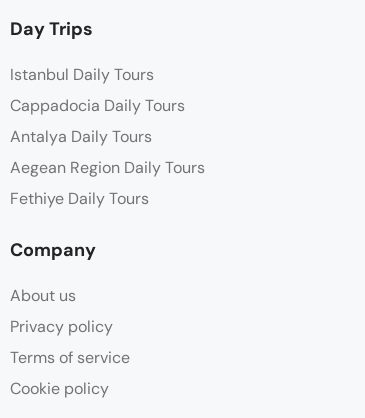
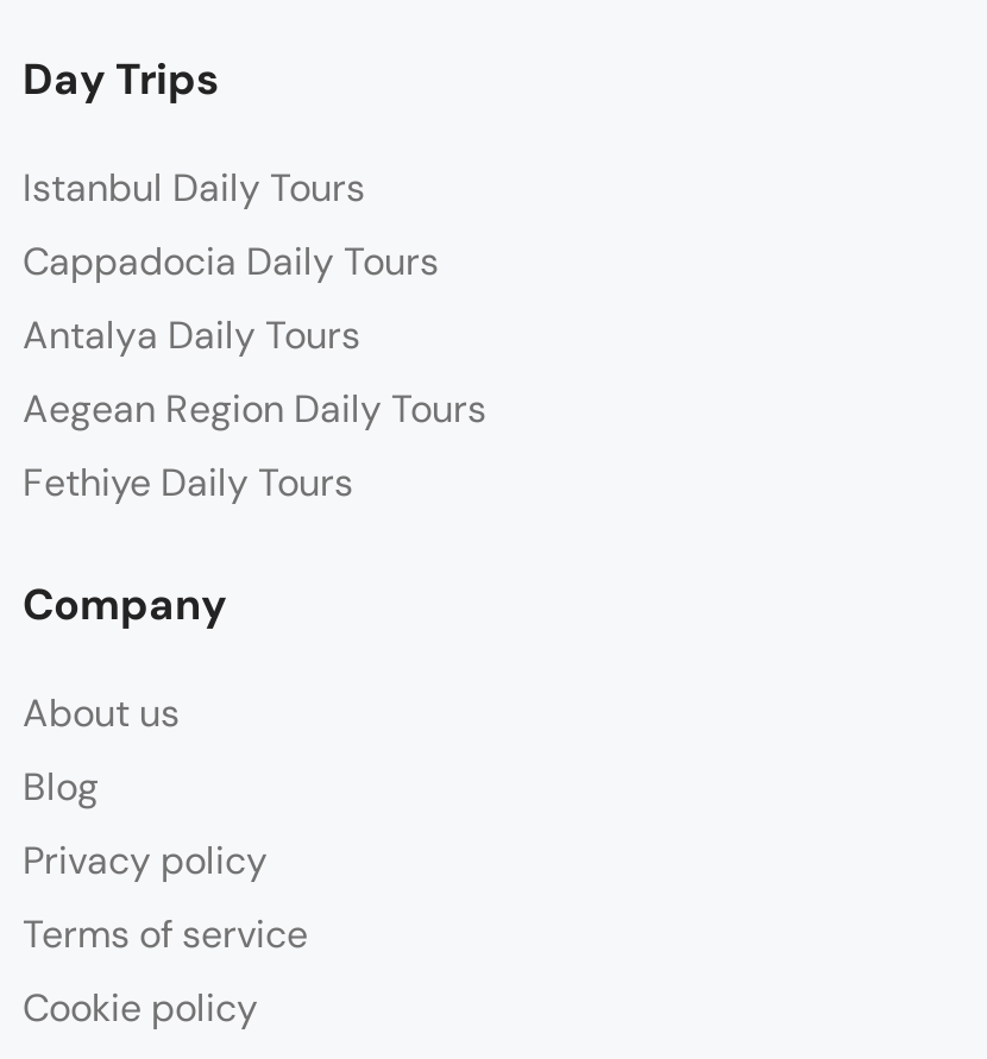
none -> [23,763,99,813] Blog

